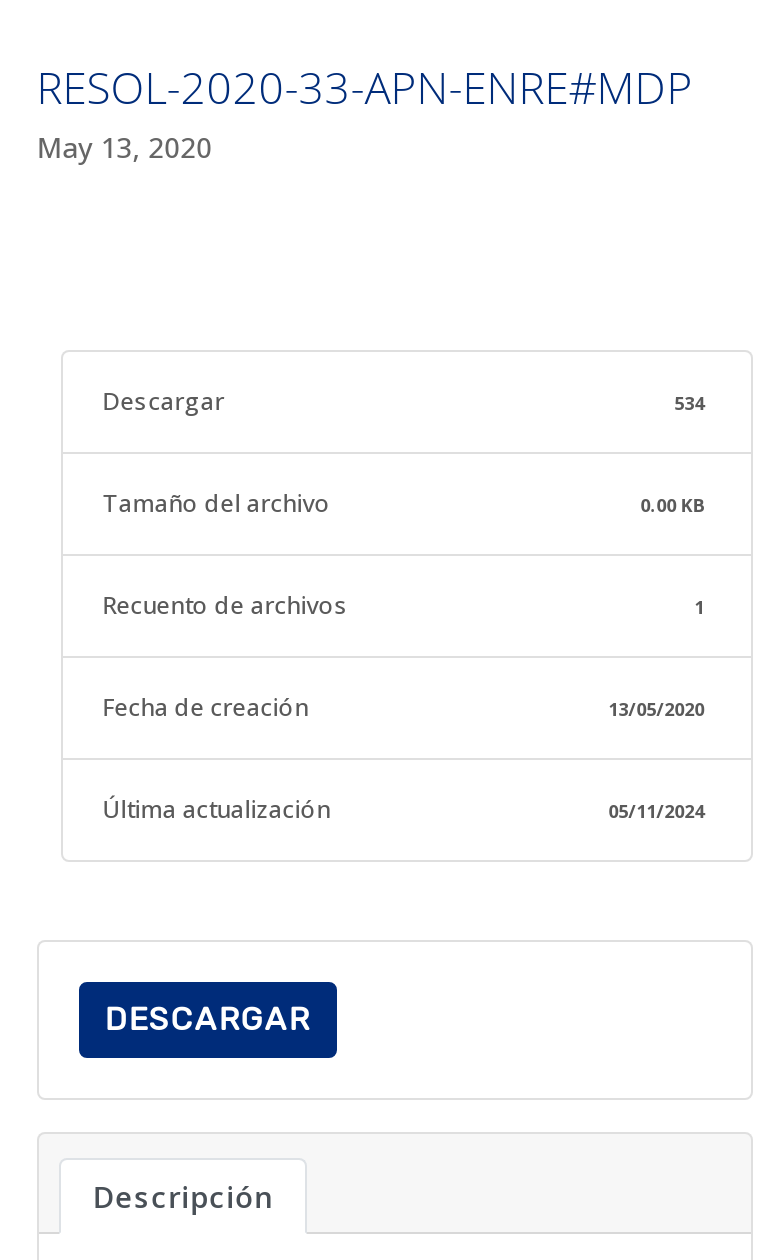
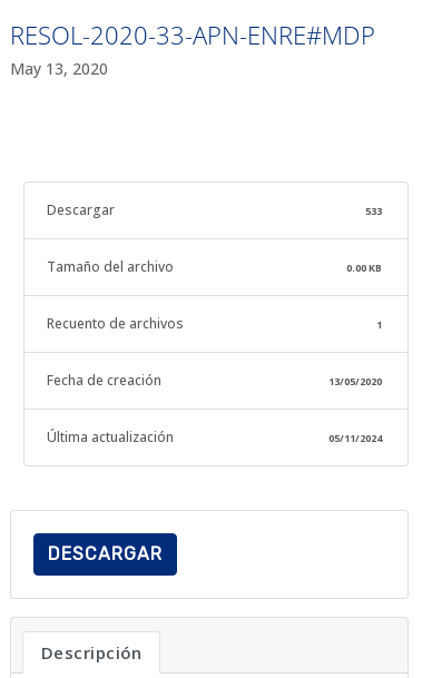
[674,389,704,415] 534 -> [365,203,381,218] 533

